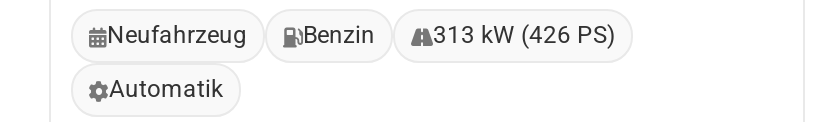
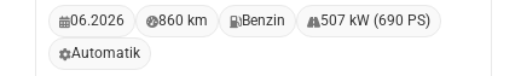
[107,22,247,50] Neufahrzeug -> [70,12,208,29] 06.2026 | 860 km
[433,22,615,50] 313 kW (426 PS) -> [320,12,430,29] 507 kW (690 PS)

